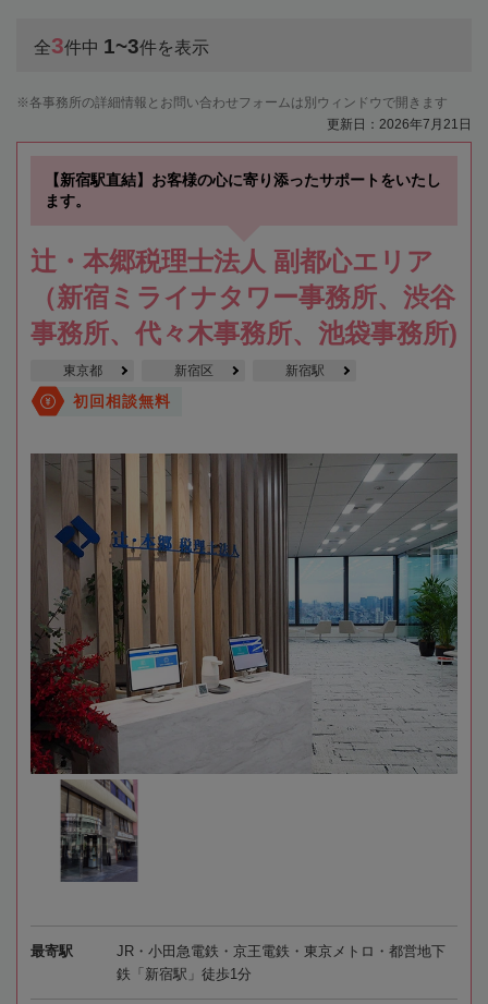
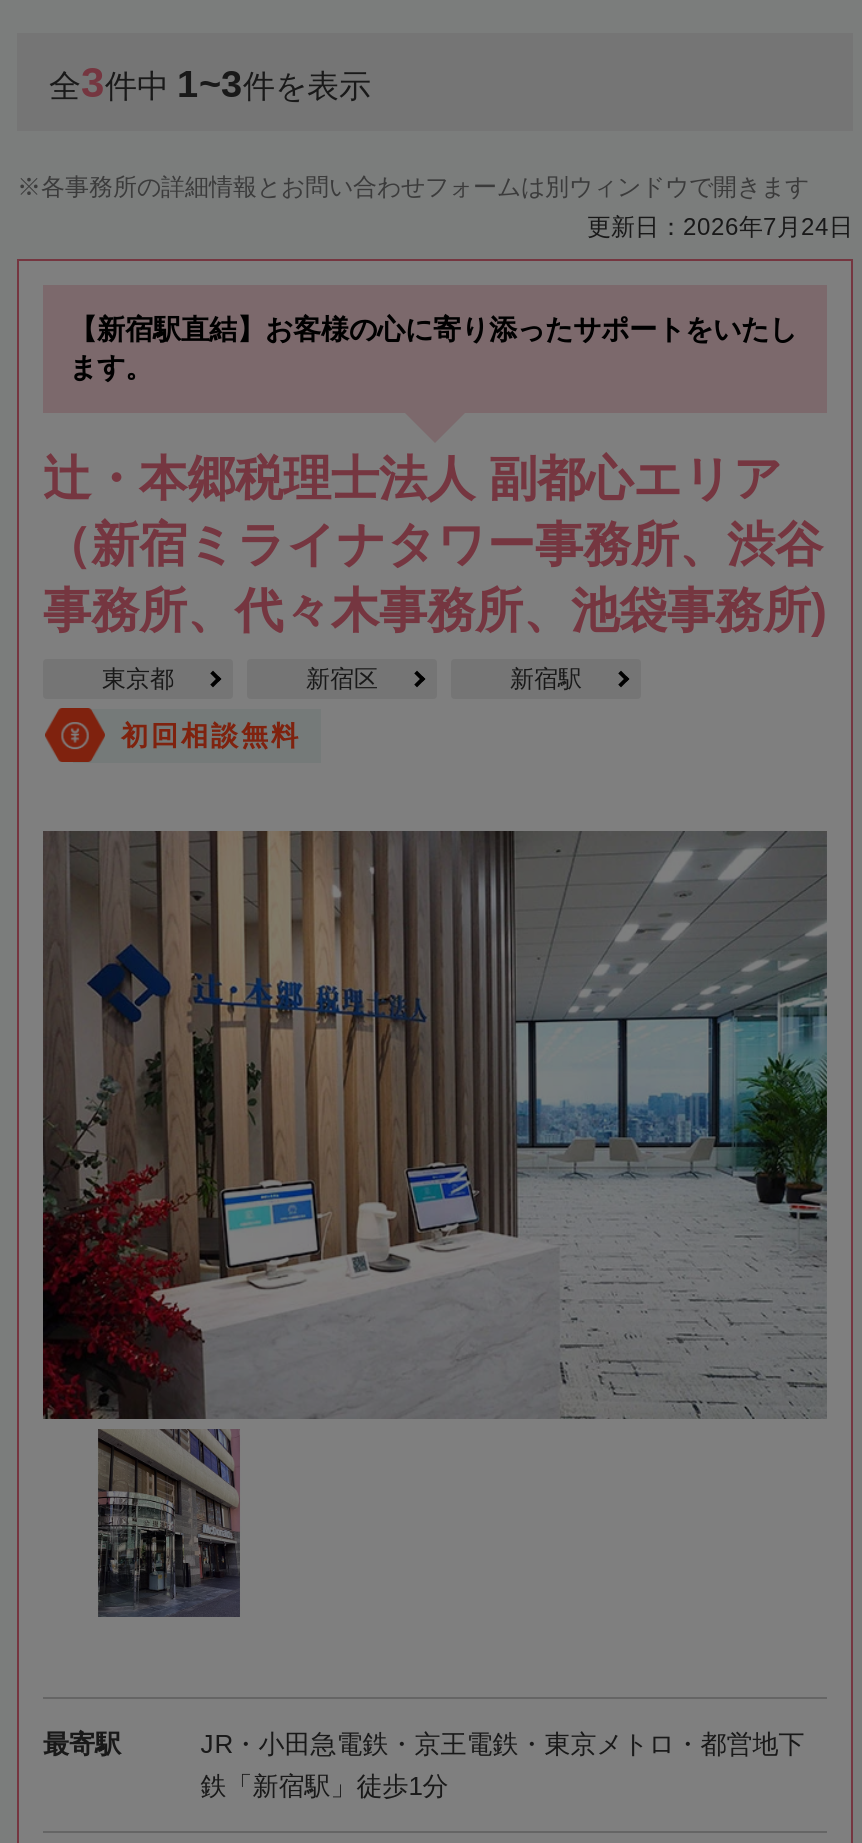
[327,116,472,132] 更新日：2026年7月21日 -> [587,212,853,240] 更新日：2026年7月24日

